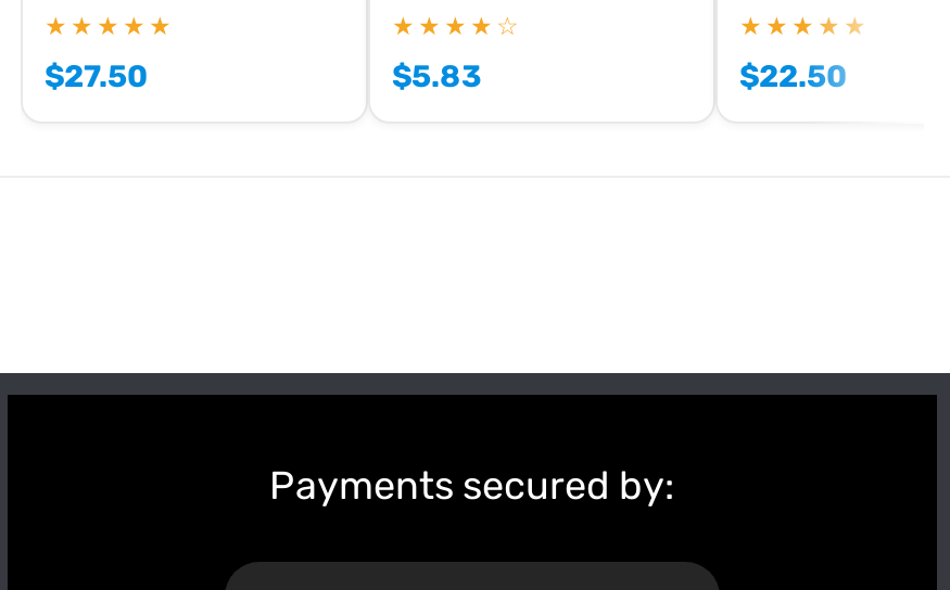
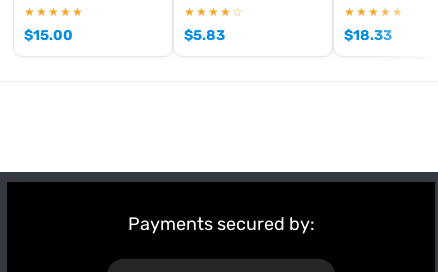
[45,60,149,97] $27.50 -> [24,27,73,44] $15.00
[739,60,848,97] $22.50 -> [344,27,392,44] $18.33

